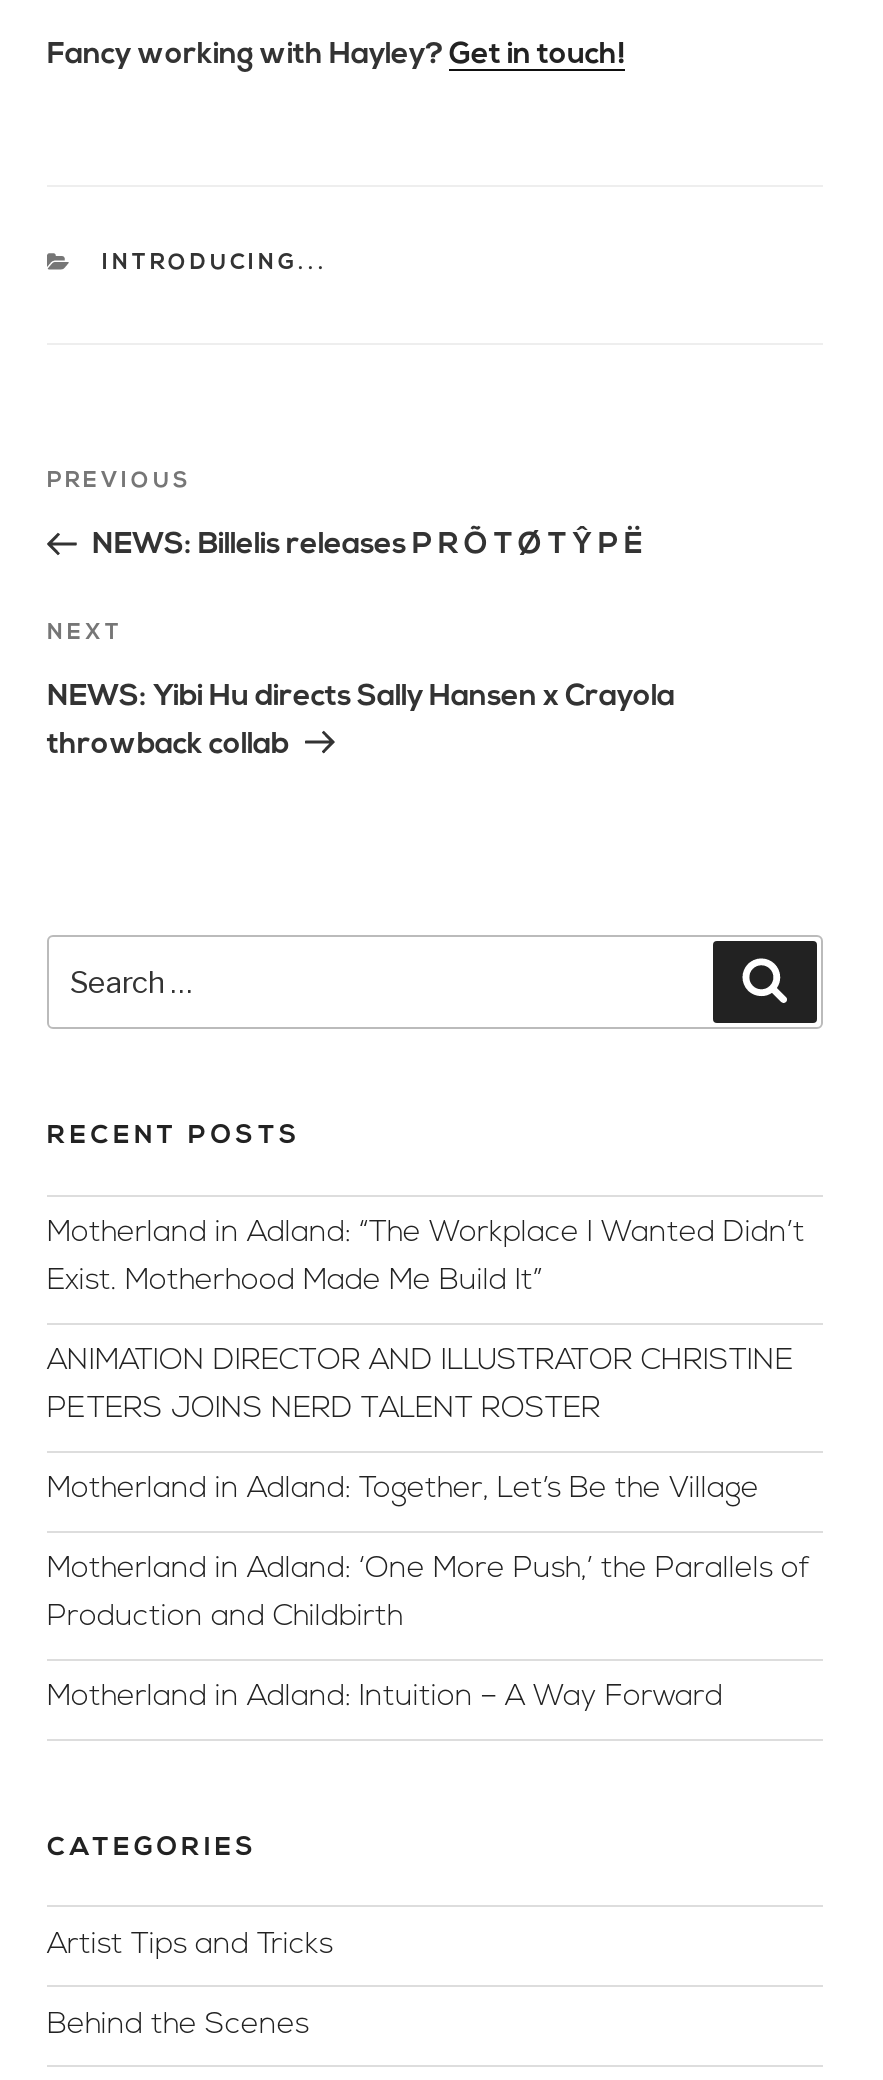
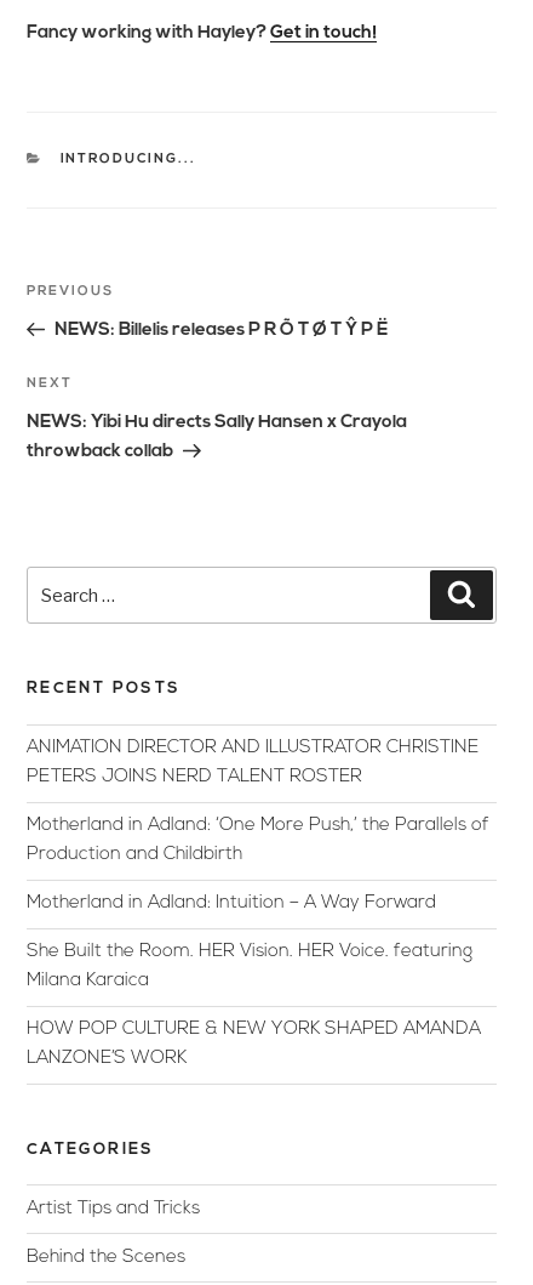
[47,1219,805,1297] Motherland in Adland: “The Workplace I Wanted Didn’t | Exist. Motherhood Made Me Build It” -> none
moved [47,1347,793,1425] -> [27,739,478,787]: ANIMATION DIRECTOR AND ILLUSTRATOR CHRISTINE | PETERS JOINS NERD TALENT ROSTER
[47,1475,759,1505] Motherland in Adland: Together, Let’s Be the Village -> none
moved [47,1555,811,1713] -> [27,817,489,913]: Motherland in Adland: ‘One More Push,’ the Parallels of | Production and Childbirth | Motherland in Adland: Intuition – A Way Forward
none -> [27,943,481,1068] She Built the Room. HER Vision. HER Voice. featuring | Milana Karaica | HOW POP CULTURE & NEW YORK SHAPED AMANDA | LANZONE’S WORK

